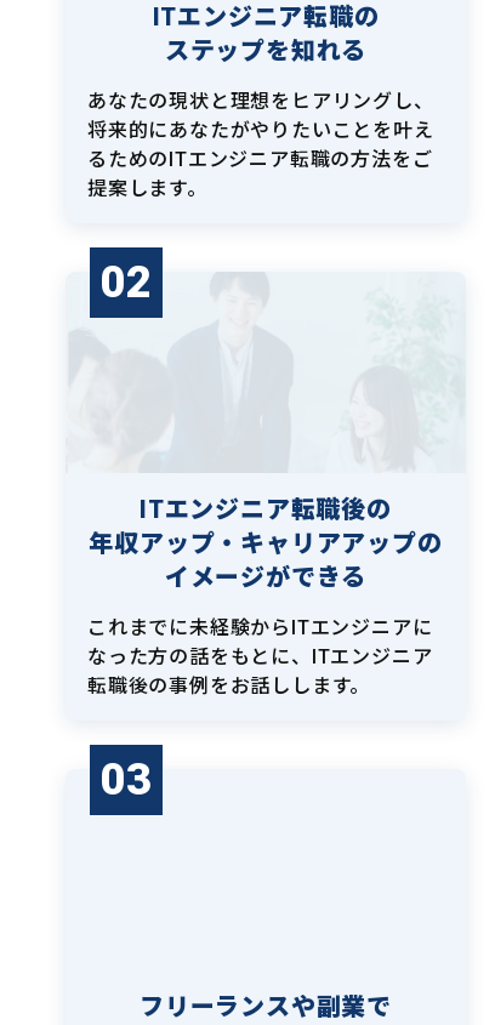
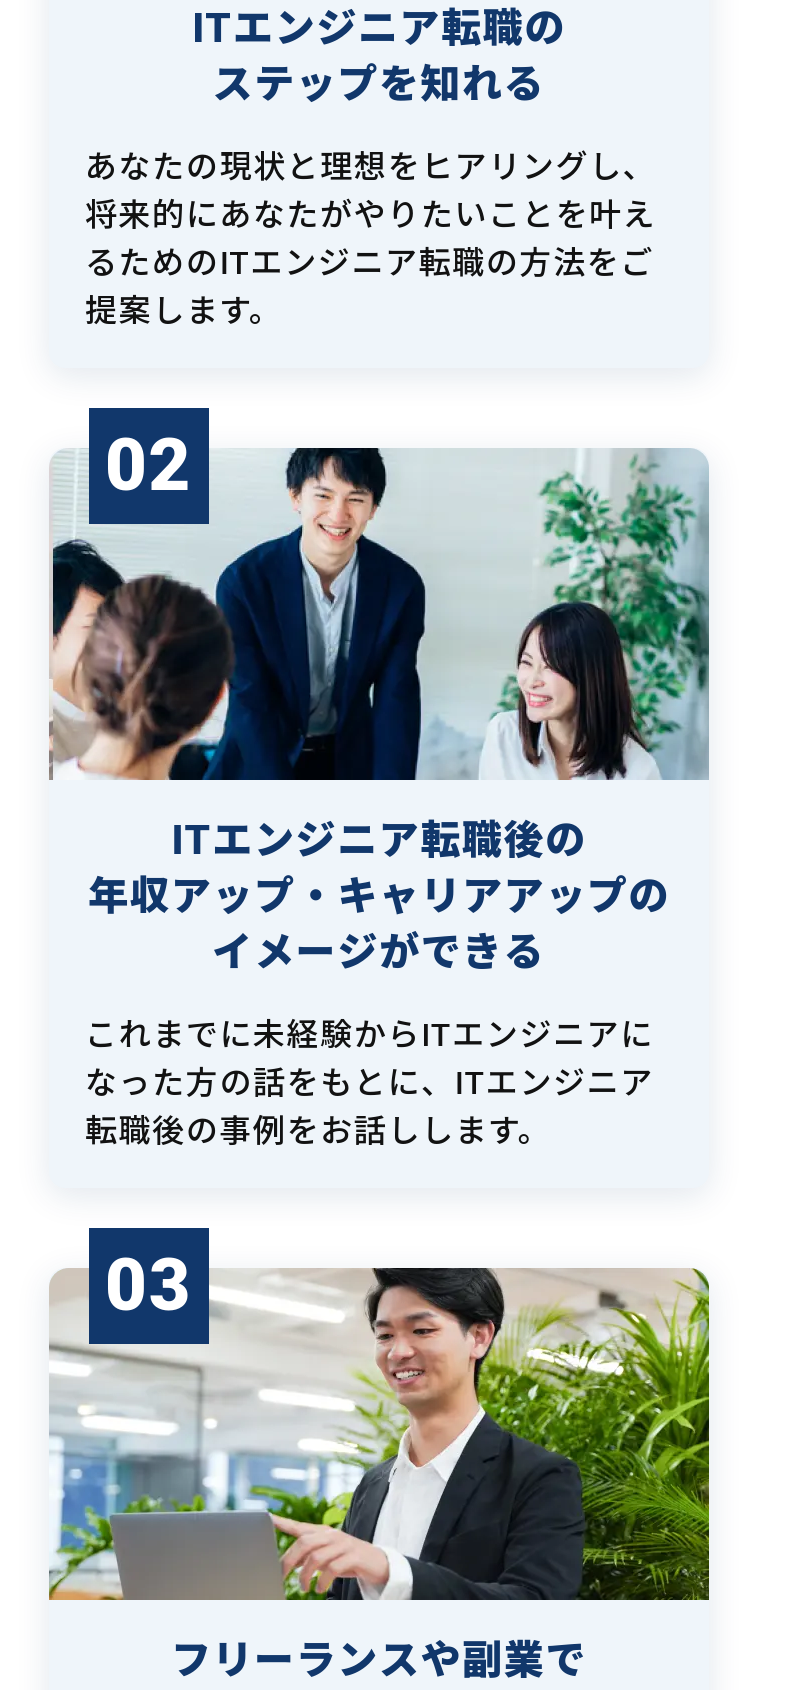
none -> [47,446,711,782] [image]
none -> [47,1266,711,1602] [image]

